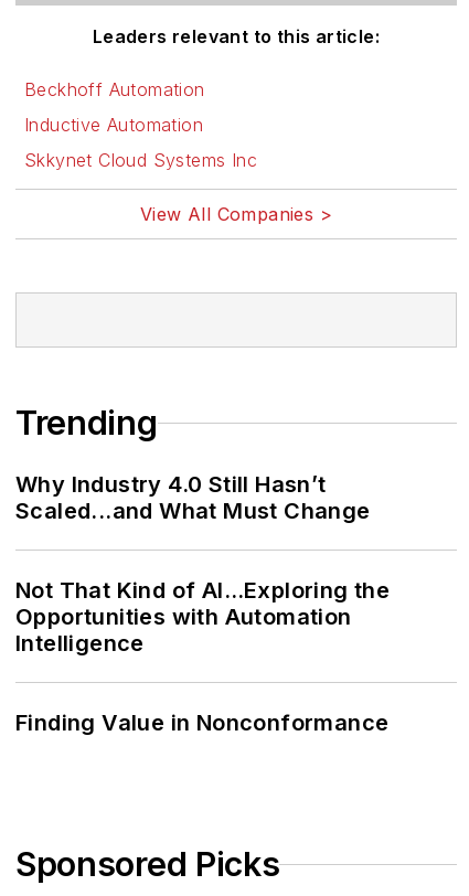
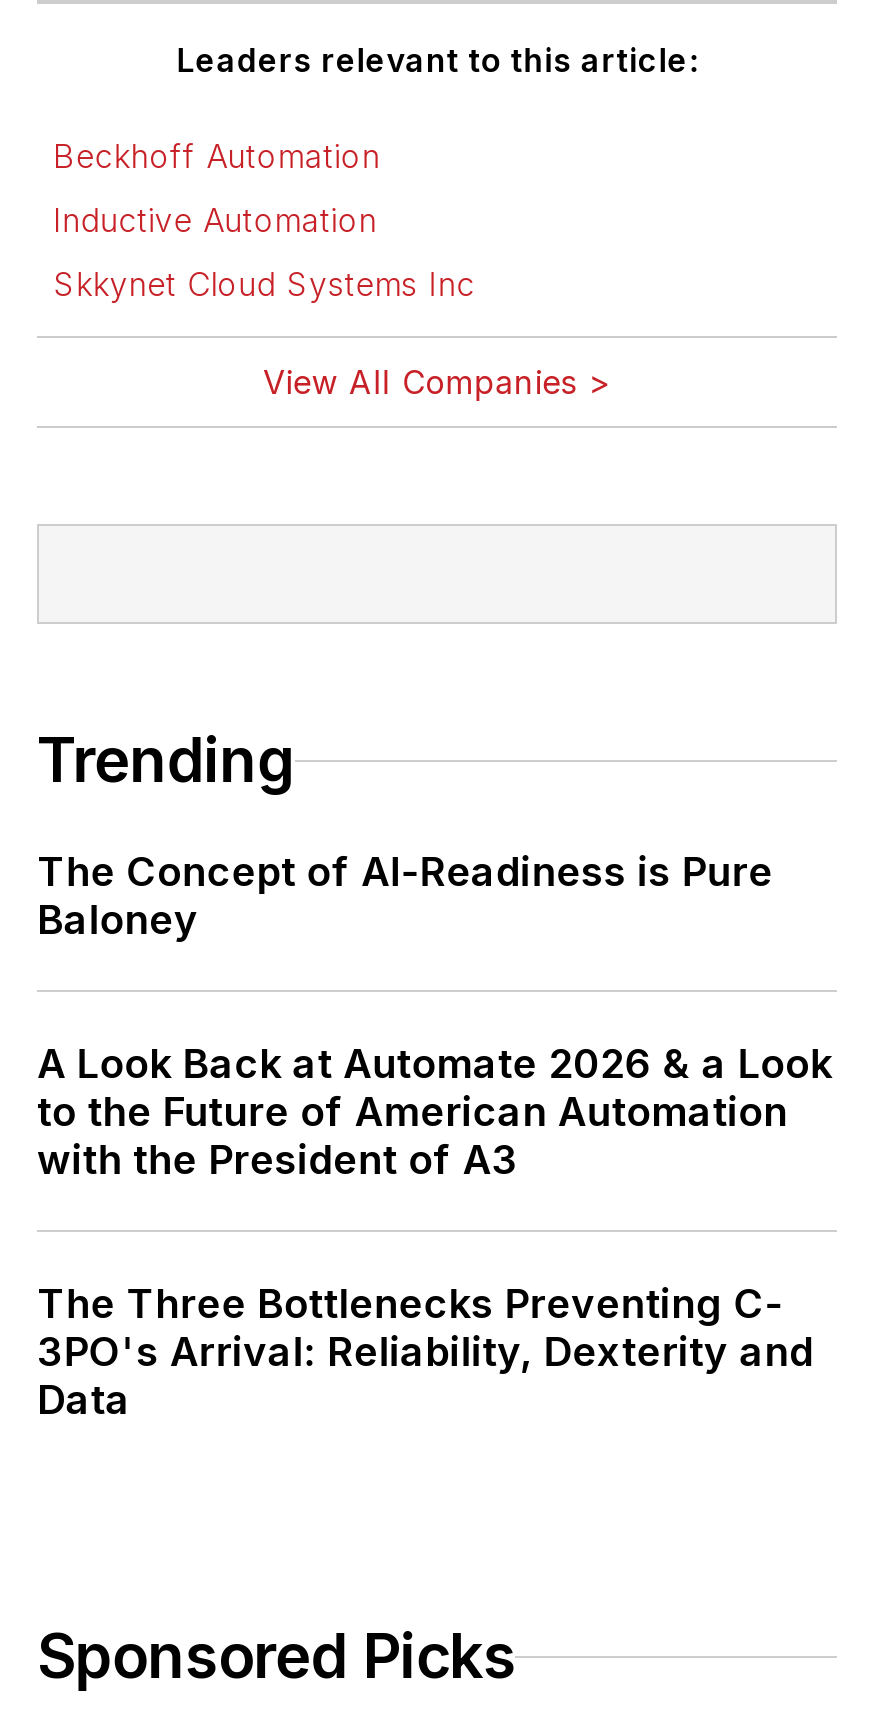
[15,471,370,524] Why Industry 4.0 Still Hasn’t | Scaled...and What Must Change -> [37,848,773,944] The Concept of AI-Readiness is Pure | Baloney
[15,577,390,657] Not That Kind of AI…Exploring the | Opportunities with Automation | Intelligence -> [37,1040,833,1184] A Look Back at Automate 2026 & a Look | to the Future of American Automation | with the President of A3
[15,710,389,736] Finding Value in Nonconformance -> [37,1280,814,1424] The Three Bottlenecks Preventing C- | 3PO's Arrival: Reliability, Dexterity and | Data

